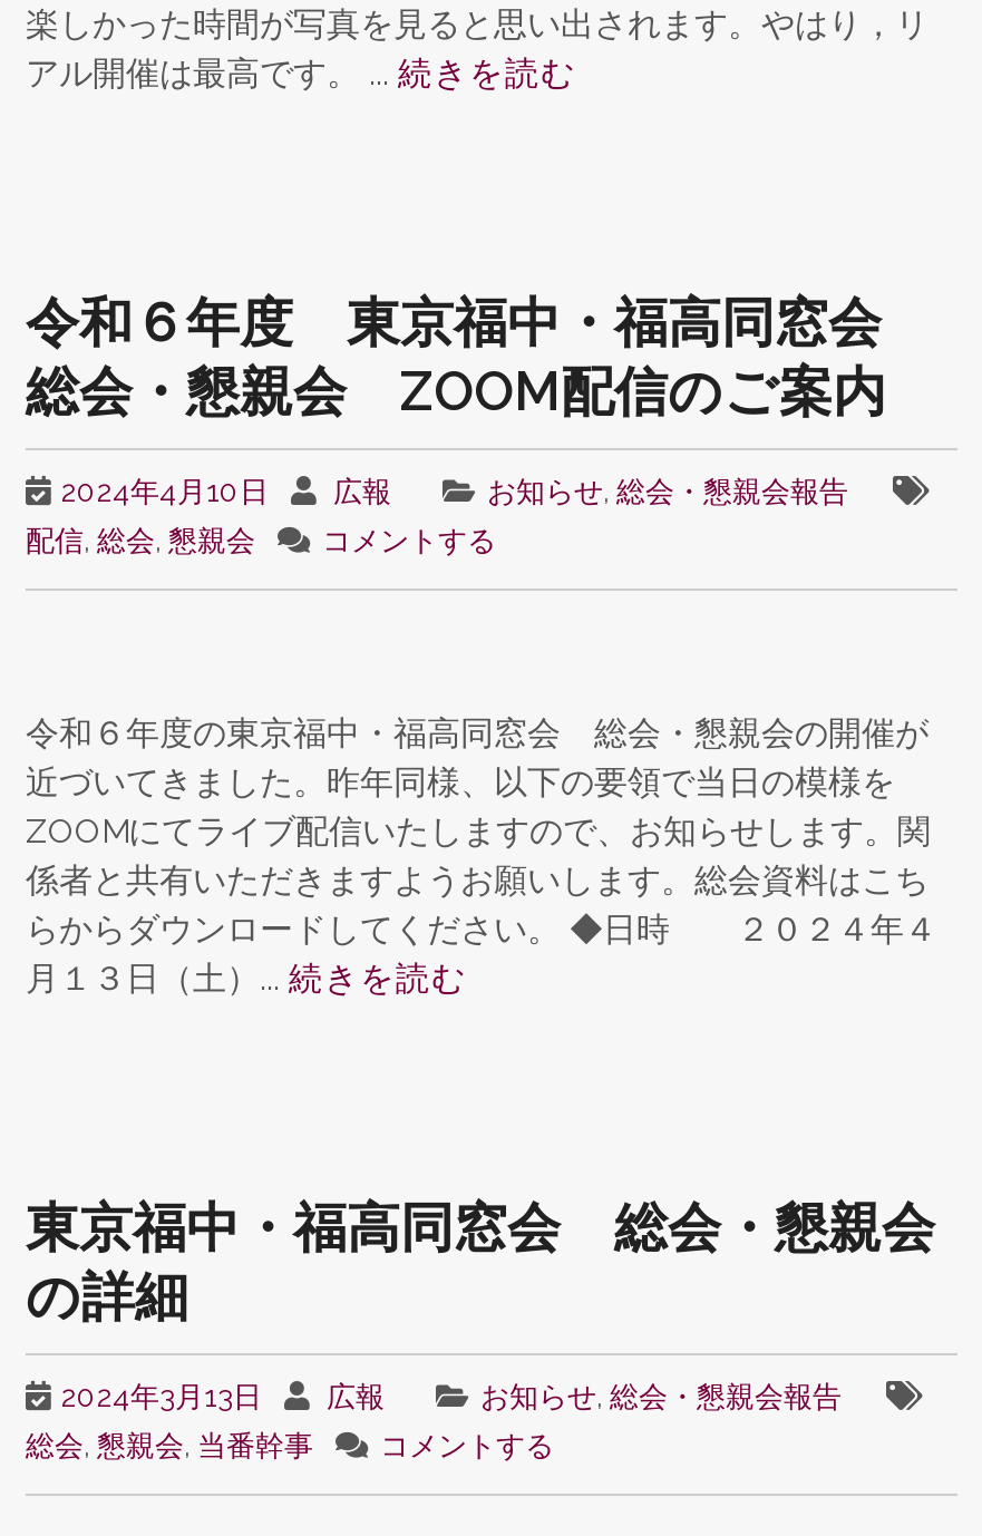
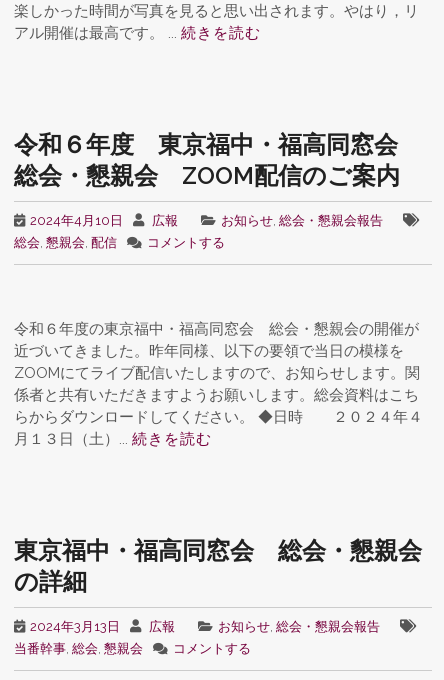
[26,524,255,557] 配信,総会,懇親会 -> [14,235,117,250] 総会,懇親会,配信
[26,1428,313,1461] 総会,懇親会,当番幹事 -> [14,640,143,655] 当番幹事,総会,懇親会

